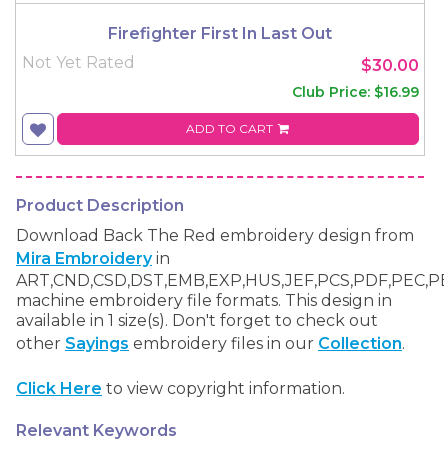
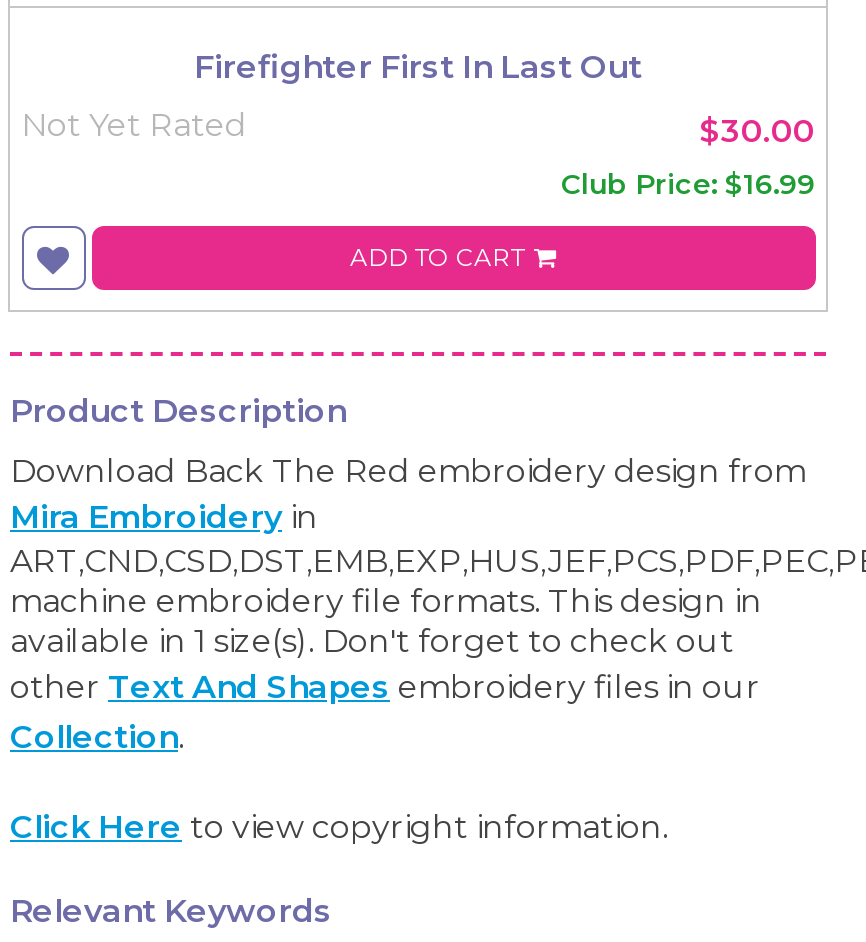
[16,334,405,353] other Sayings embroidery files in our Collection. -> [10,667,760,755] other Text And Shapes embroidery files in our | Collection.

